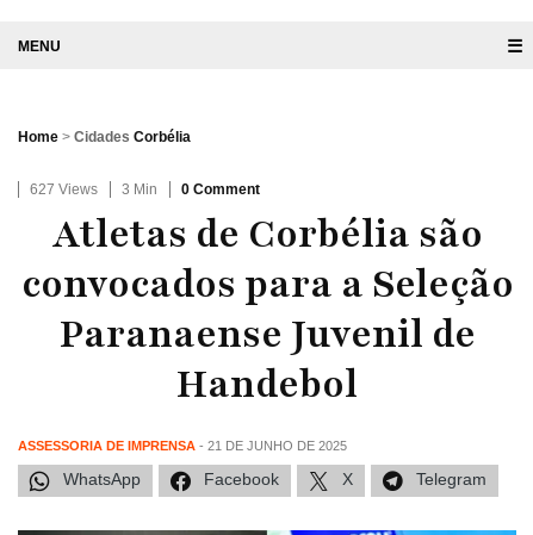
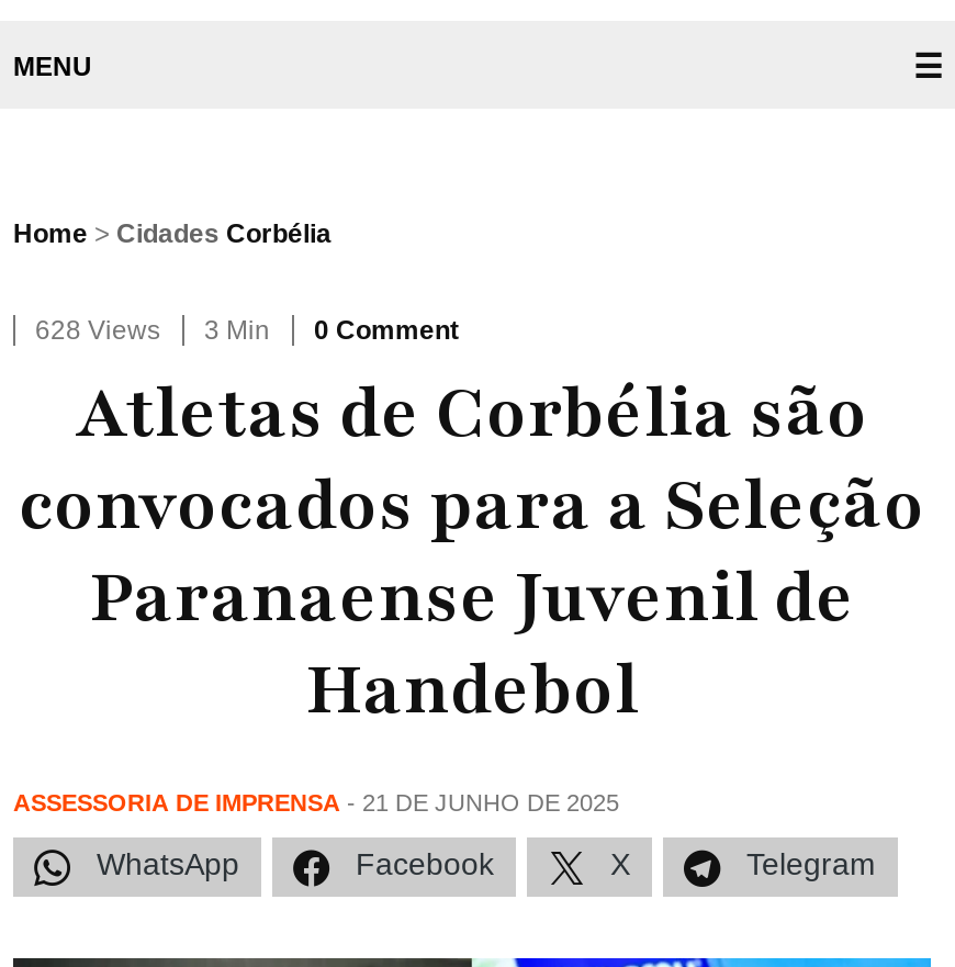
[30,182,260,198] 627 Views 3 Min 0 Comment -> [35,316,459,347] 628 Views 3 Min 0 Comment

